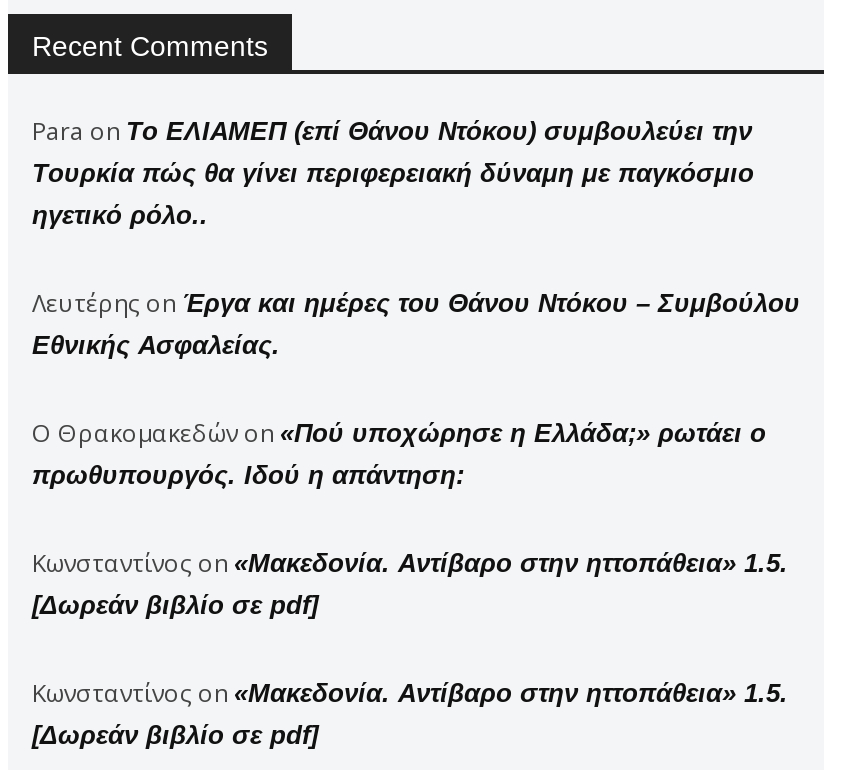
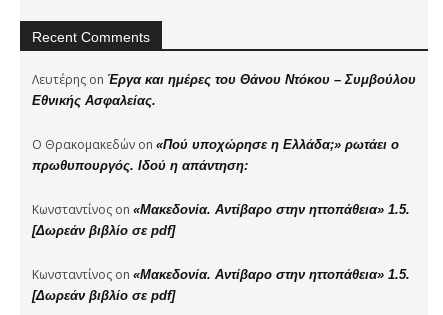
[32,113,754,229] Para on Το ΕΛΙΑΜΕΠ (επί Θάνου Ντόκου) συμβουλεύει την | Τουρκία πώς θα γίνει περιφερειακή δύναμη με παγκόσμιο | ηγετικό ρόλο.. -> none

